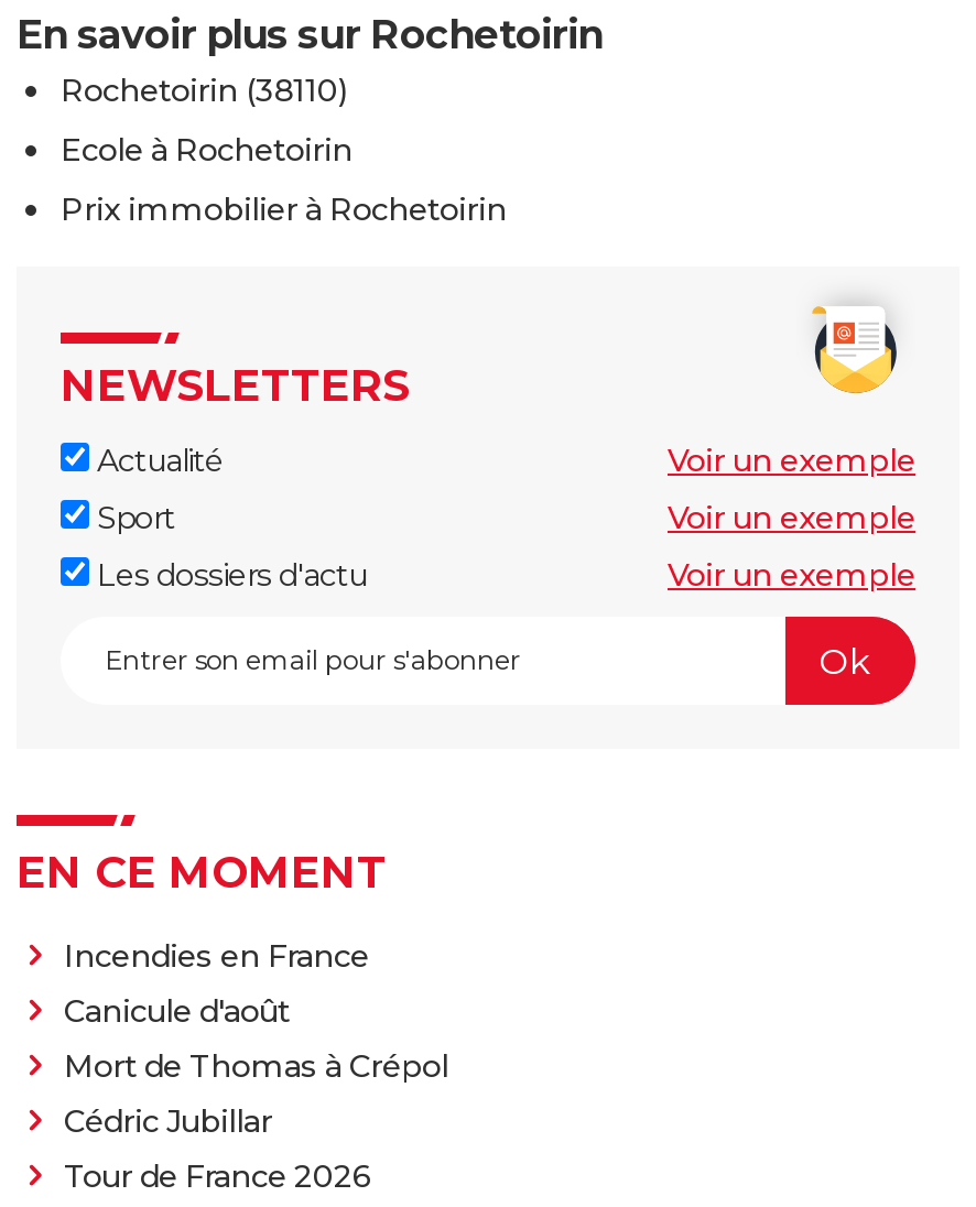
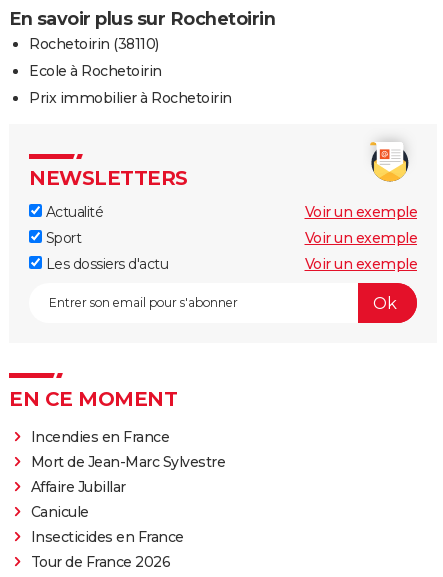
[64,992,448,1142] Canicule d'août | Mort de Thomas à Crépol | Cédric Jubillar -> [30,453,225,546] Mort de Jean-Marc Sylvestre | Affaire Jubillar | Canicule | Insecticides en France

